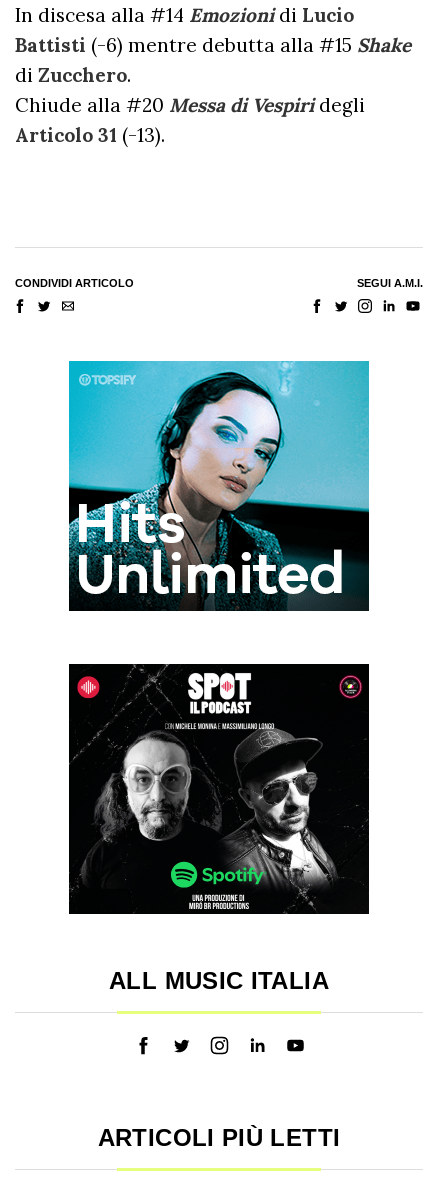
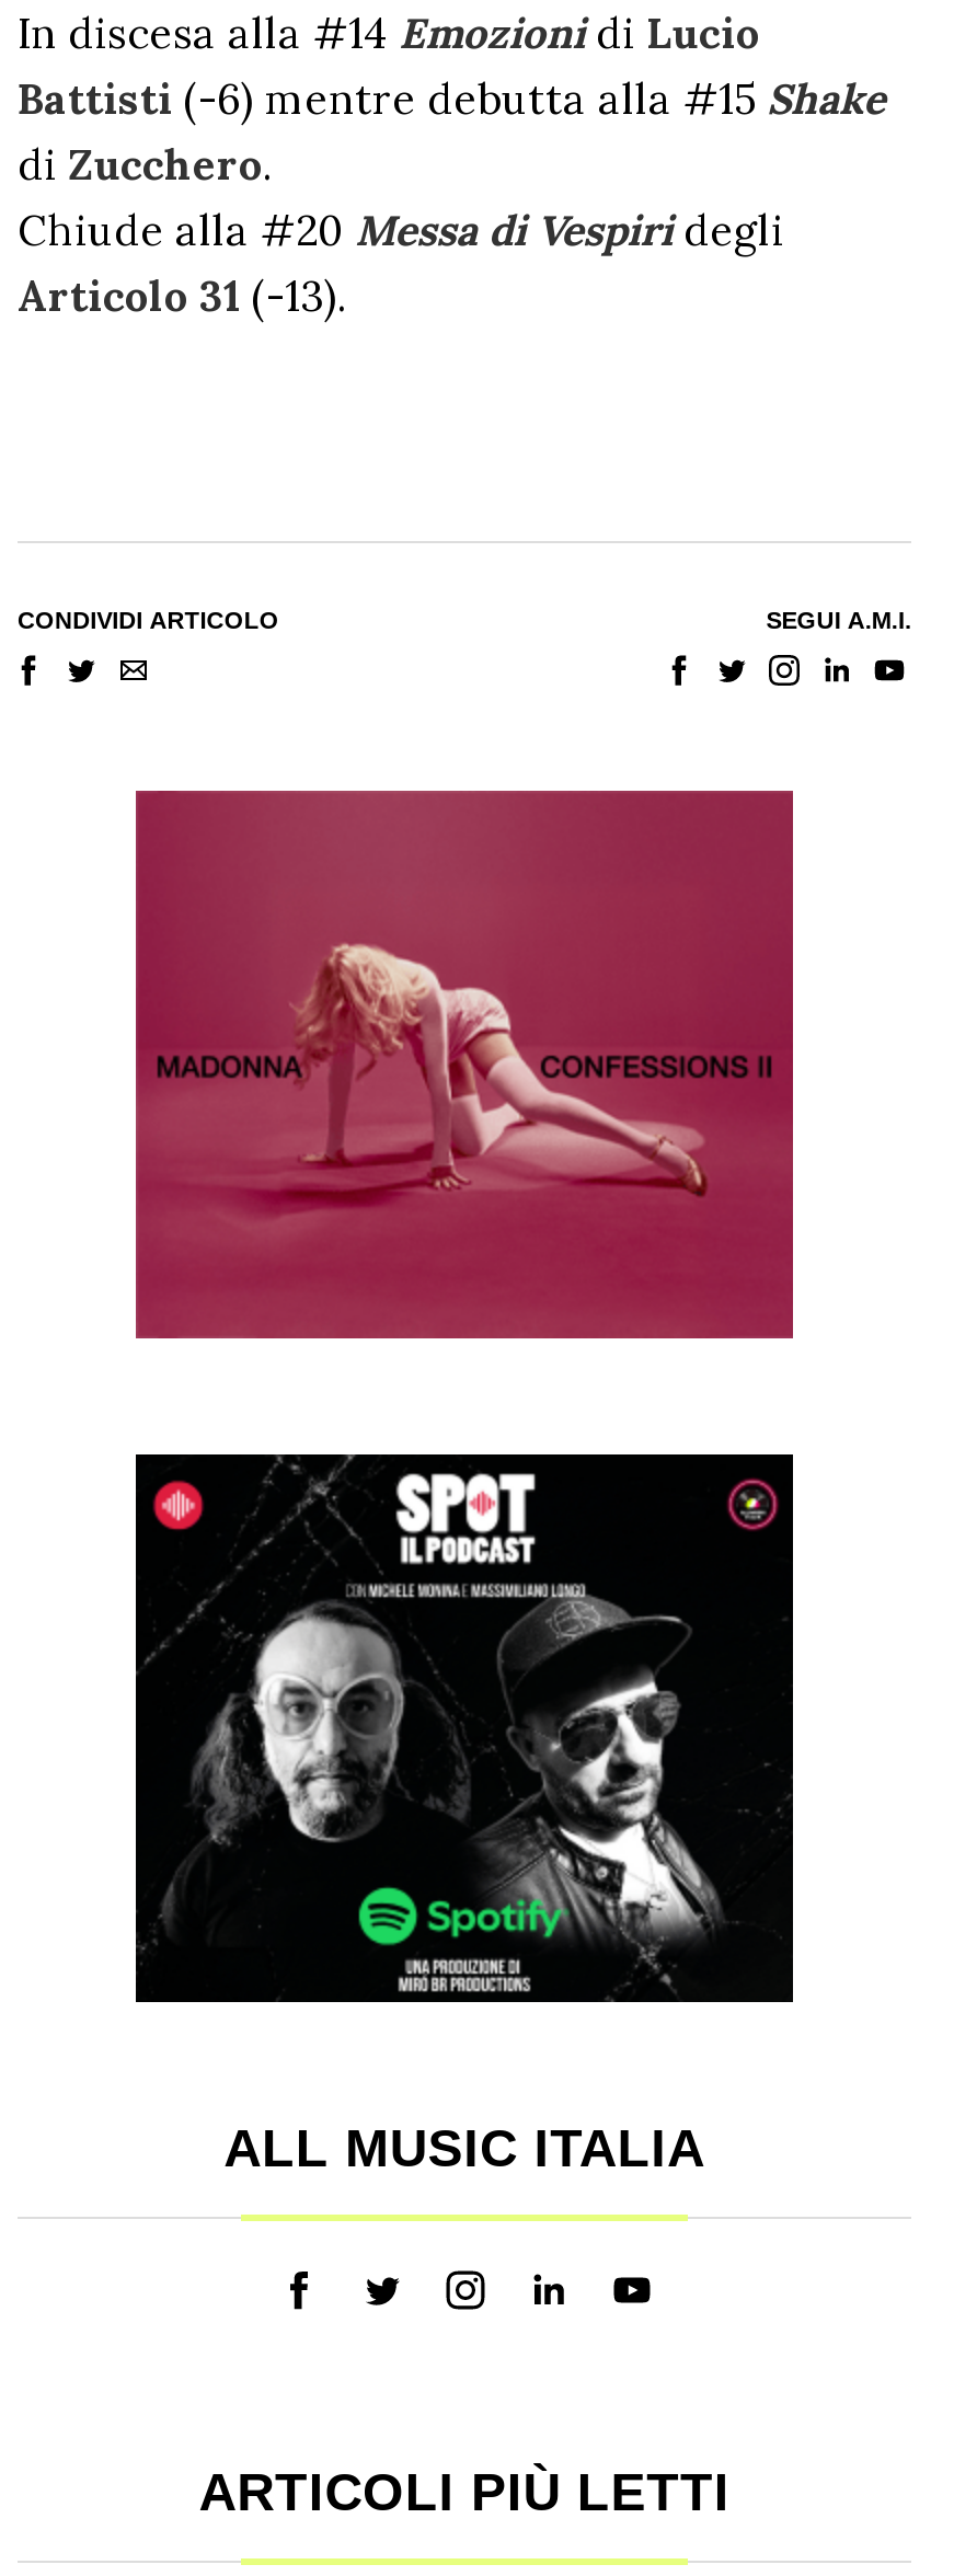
[68,360,370,612] [image] -> [134,789,795,1341] [image]

